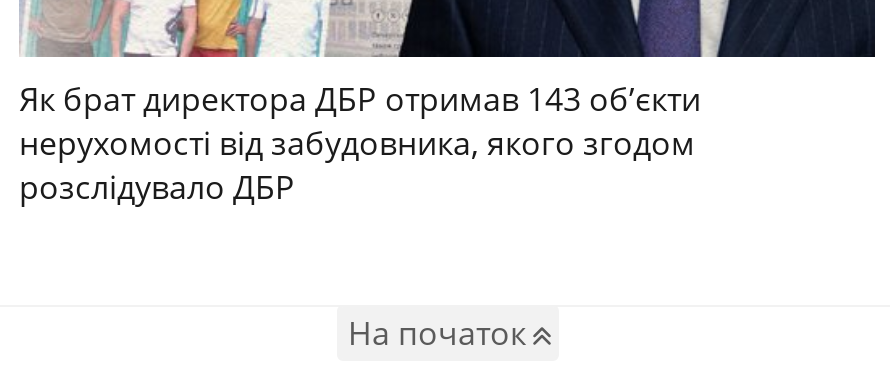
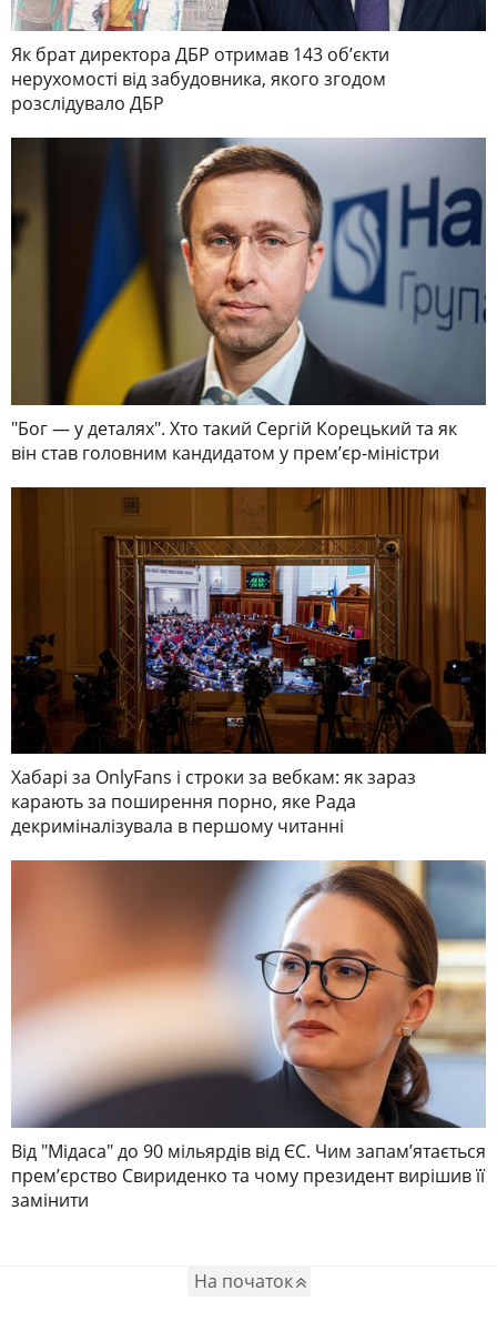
none -> [10,137,486,465] [image] | "Бог — у деталях". Хто такий Сергій Корецький та як | він став головним кандидатом у премʼєр-міністри
none -> [10,486,487,838] [image] | Хабарі за OnlyFans і строки за вебкам: як зараз | карають за поширення порно, яке Рада | декриміналізувала в першому читанні
none -> [11,859,487,1212] [image] | Від "Мідаса" до 90 мільярдів від ЄС. Чим запамʼятається | премʼєрство Свириденко та чому президент вирішив її | замінити

